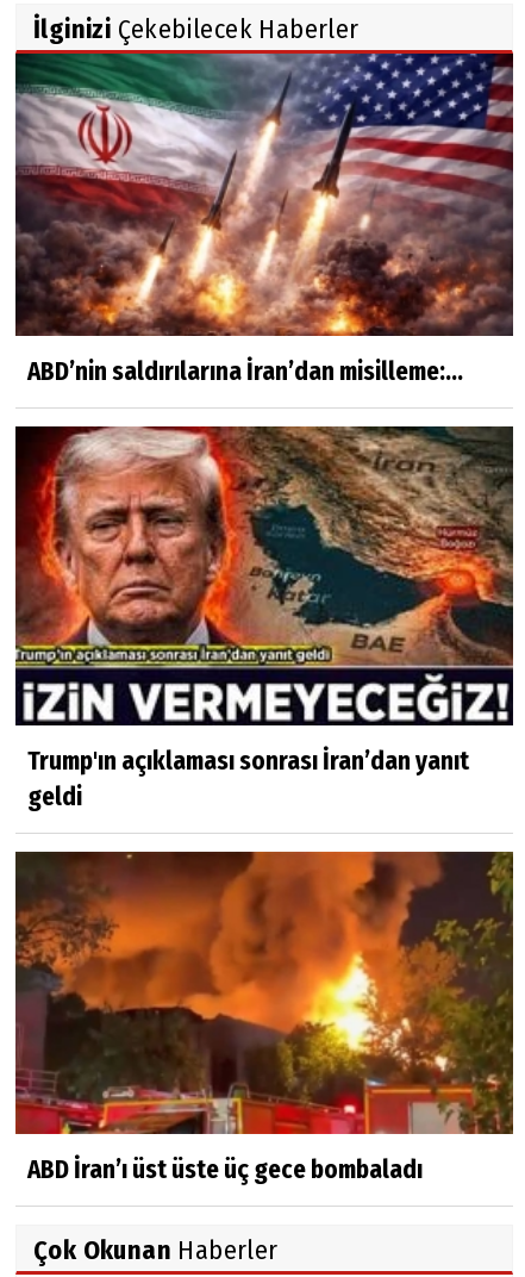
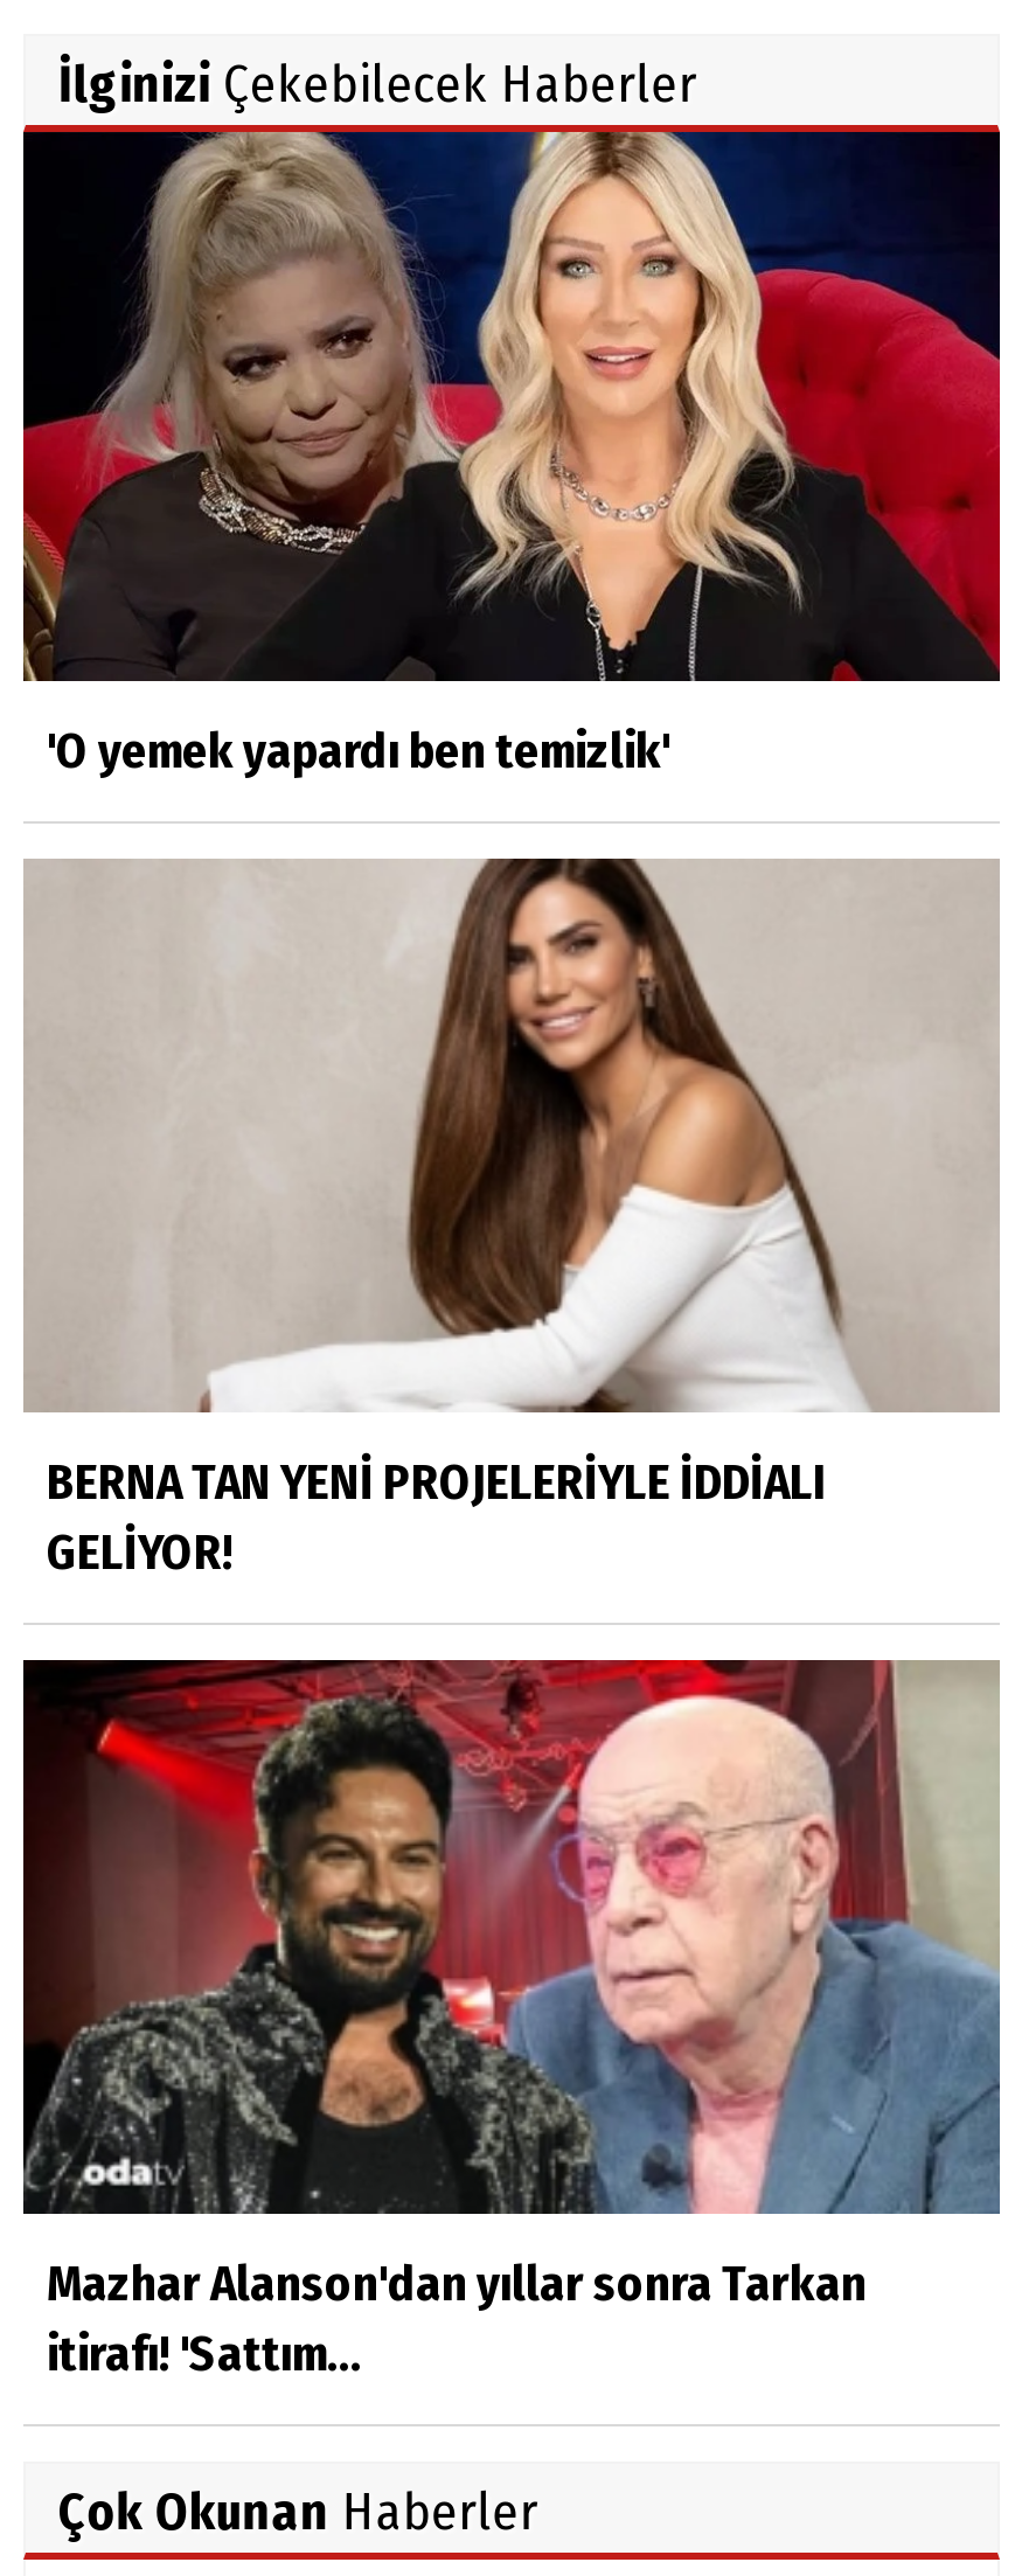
[14,52,514,387] [image] | ABD’nin saldırılarına İran’dan misilleme:... -> [21,130,1002,781] [image] | 'O yemek yapardı ben temizlik'
[15,424,514,812] [image] | Trump'ın açıklaması sonrası İran’dan yanıt | geldi -> [23,856,1000,1583] [image] | BERNA TAN YENİ PROJELERİYLE İDDİALI | GELİYOR!
[14,833,514,1185] [image] | ABD İran’ı üst üste üç gece bombaladı -> [21,1658,1002,2385] [image] | Mazhar Alanson'dan yıllar sonra Tarkan | itirafı! 'Sattım...

